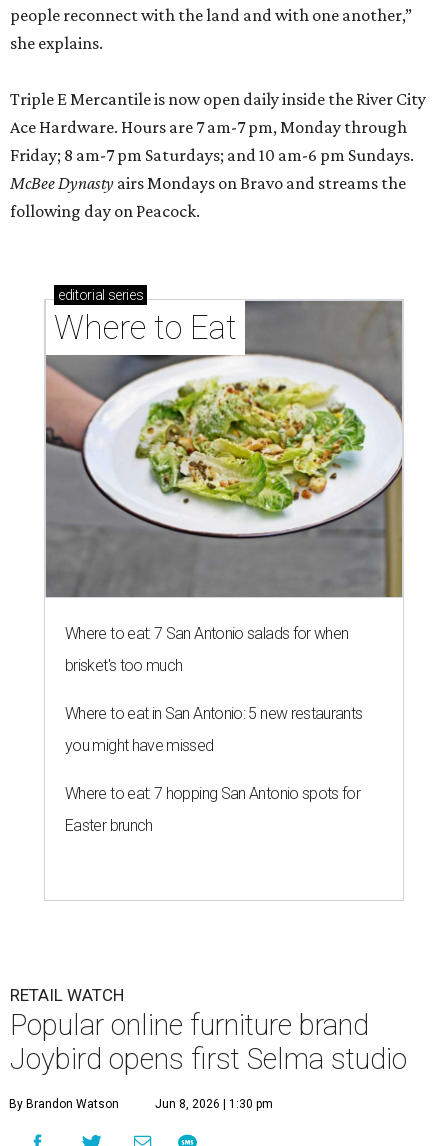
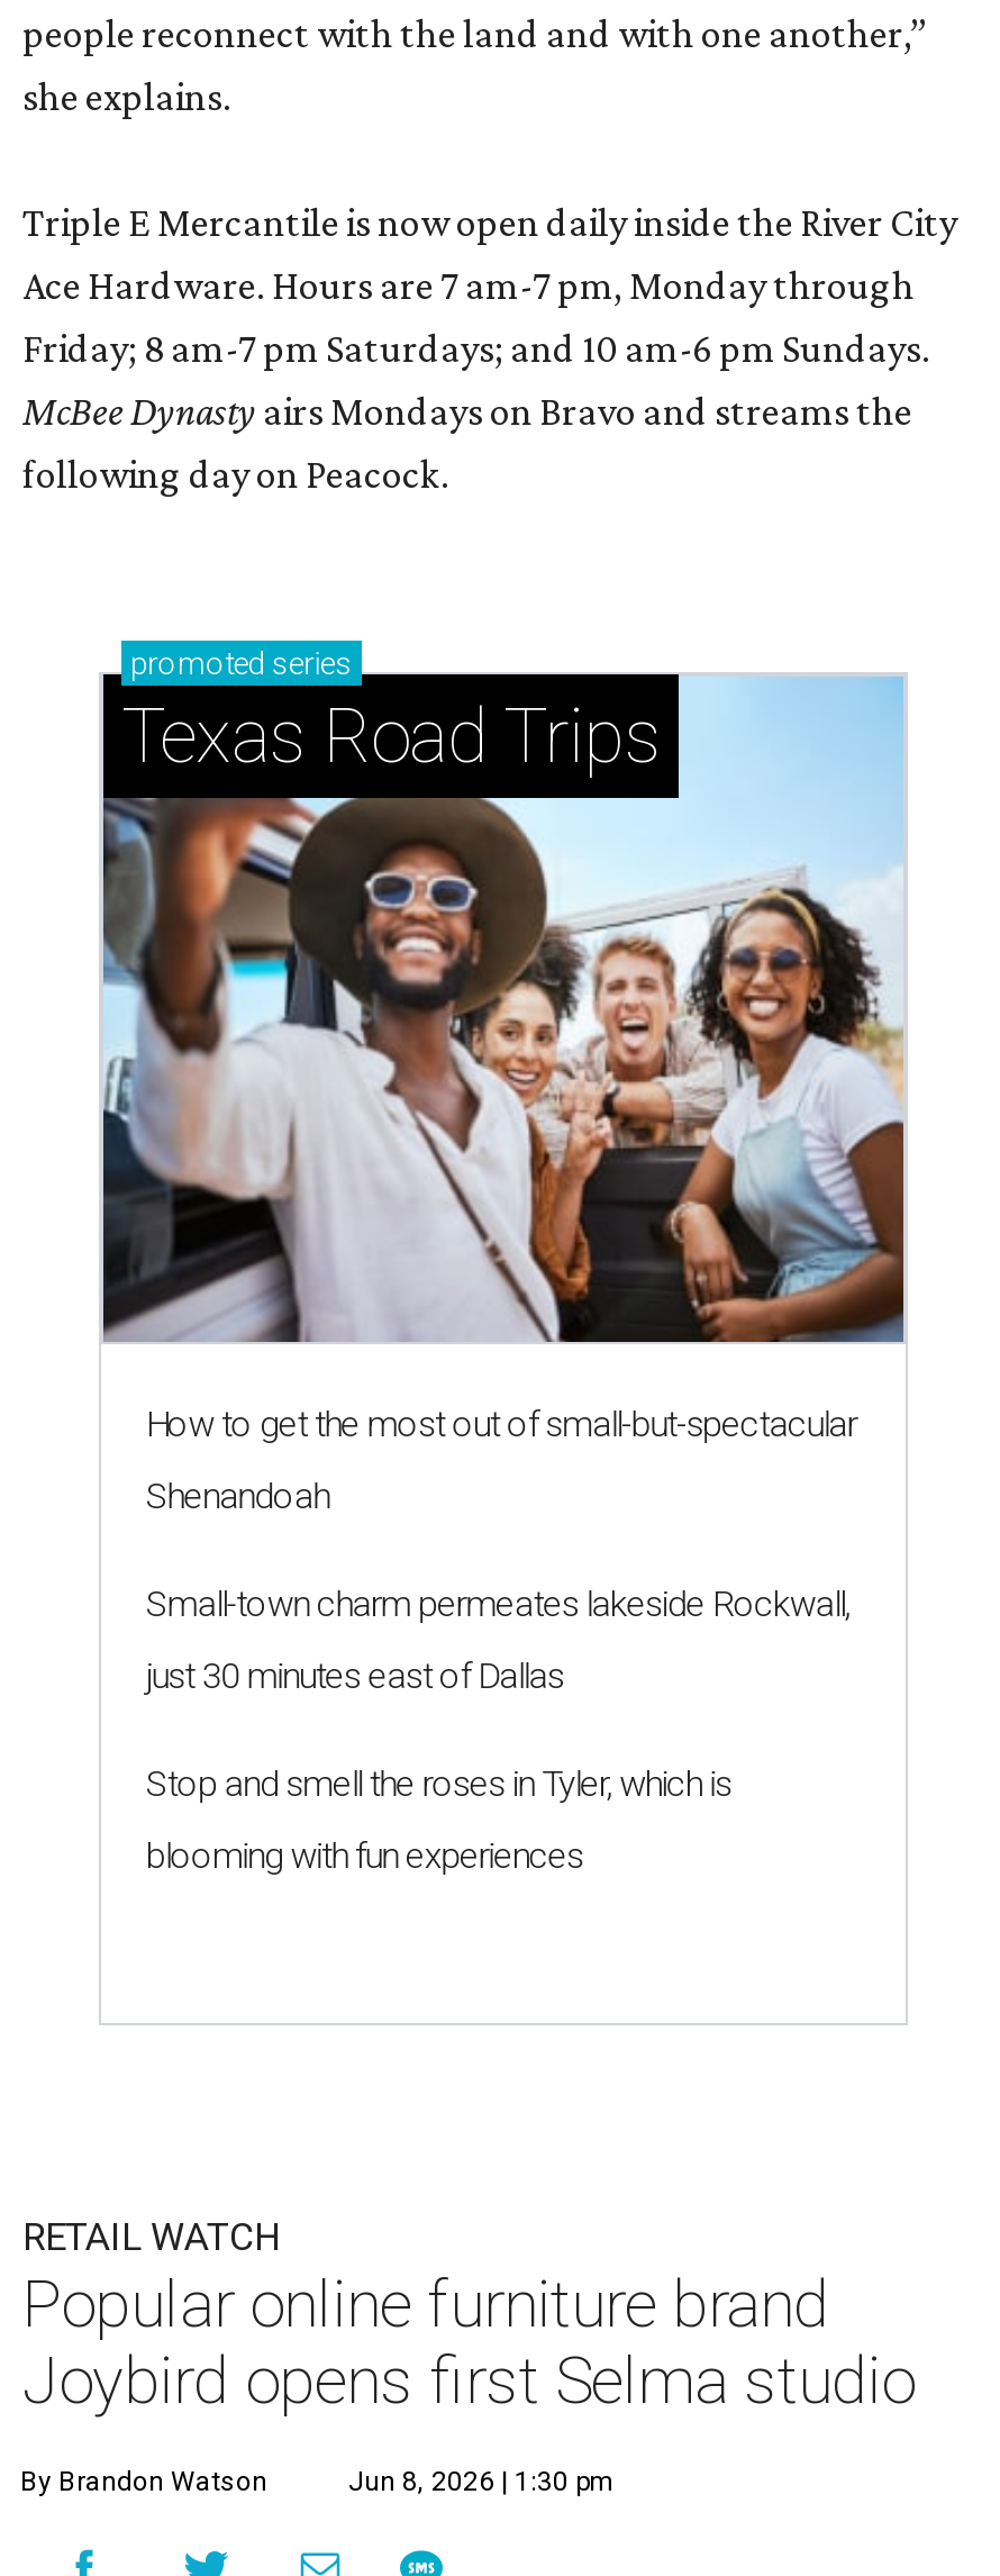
[45,287,403,598] [image] | editorial series | Where to Eat -> [101,646,903,1342] [image] | promoted series | Texas Road Trips
[65,624,348,643] Where to eat: 7 San Antonio salads for when -> [146,1403,857,1446] How to get the most out of small-but-spectacular
[65,656,182,675] brisket's too much -> [146,1475,329,1518] Shenandoah
[65,704,363,723] Where to eat in San Antonio: 5 new restaurants -> [146,1583,850,1626] Small-town charm permeates lakeside Rockwall,
[65,736,214,755] you might have missed -> [146,1655,564,1698] just 30 minutes east of Dallas
[65,784,360,803] Where to eat: 7 hopping San Antonio spots for -> [146,1763,731,1805] Stop and smell the roses in Tyler, which is
[65,816,153,835] Easter brunch -> [146,1835,583,1877] blooming with fun experiences

